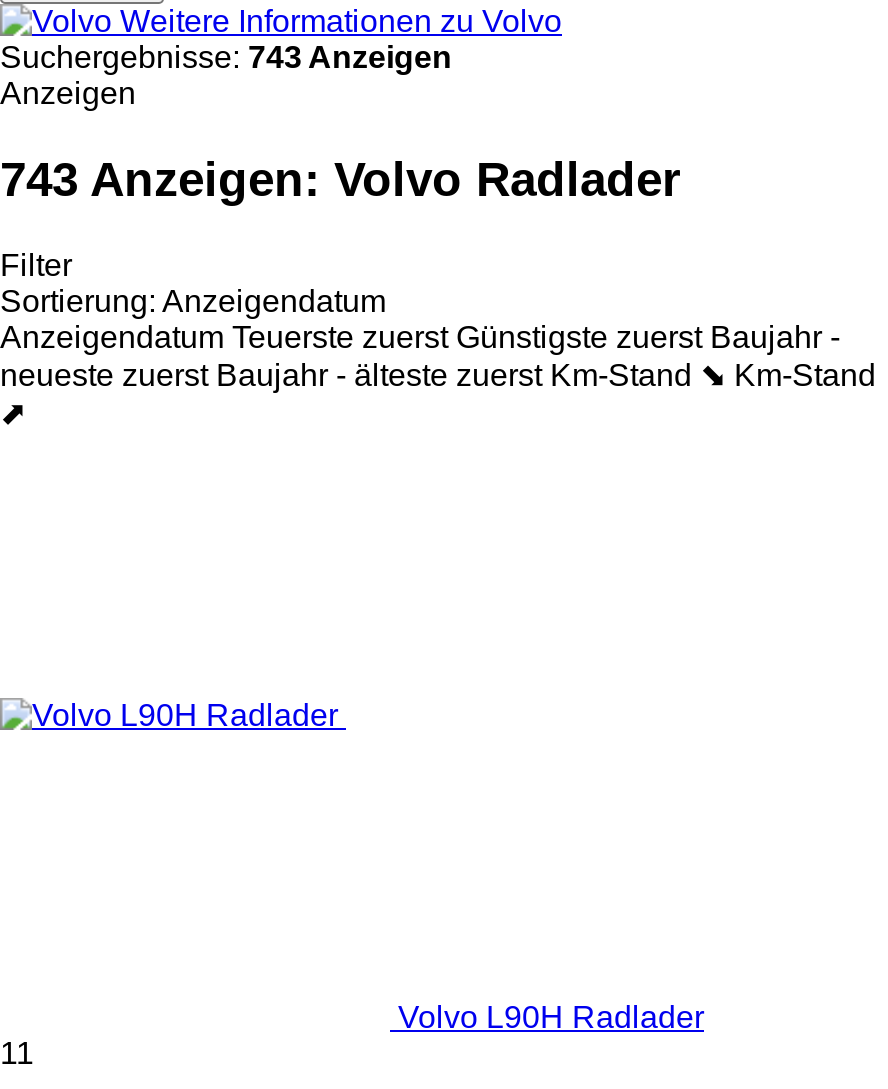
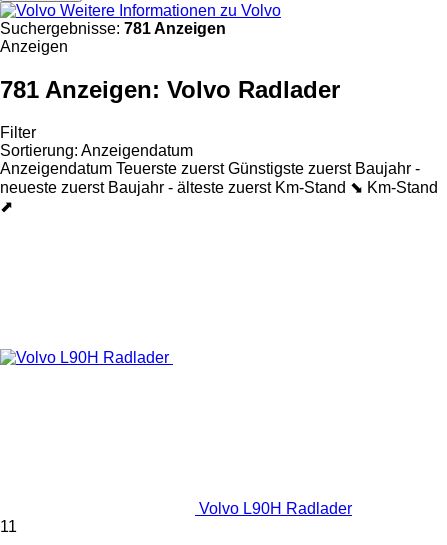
[0,40,452,74] Suchergebnisse: 743 Anzeigen -> [0,20,226,37] Suchergebnisse: 781 Anzeigen
[0,152,680,206] 743 Anzeigen: Volvo Radlader -> [0,76,340,103] 781 Anzeigen: Volvo Radlader

